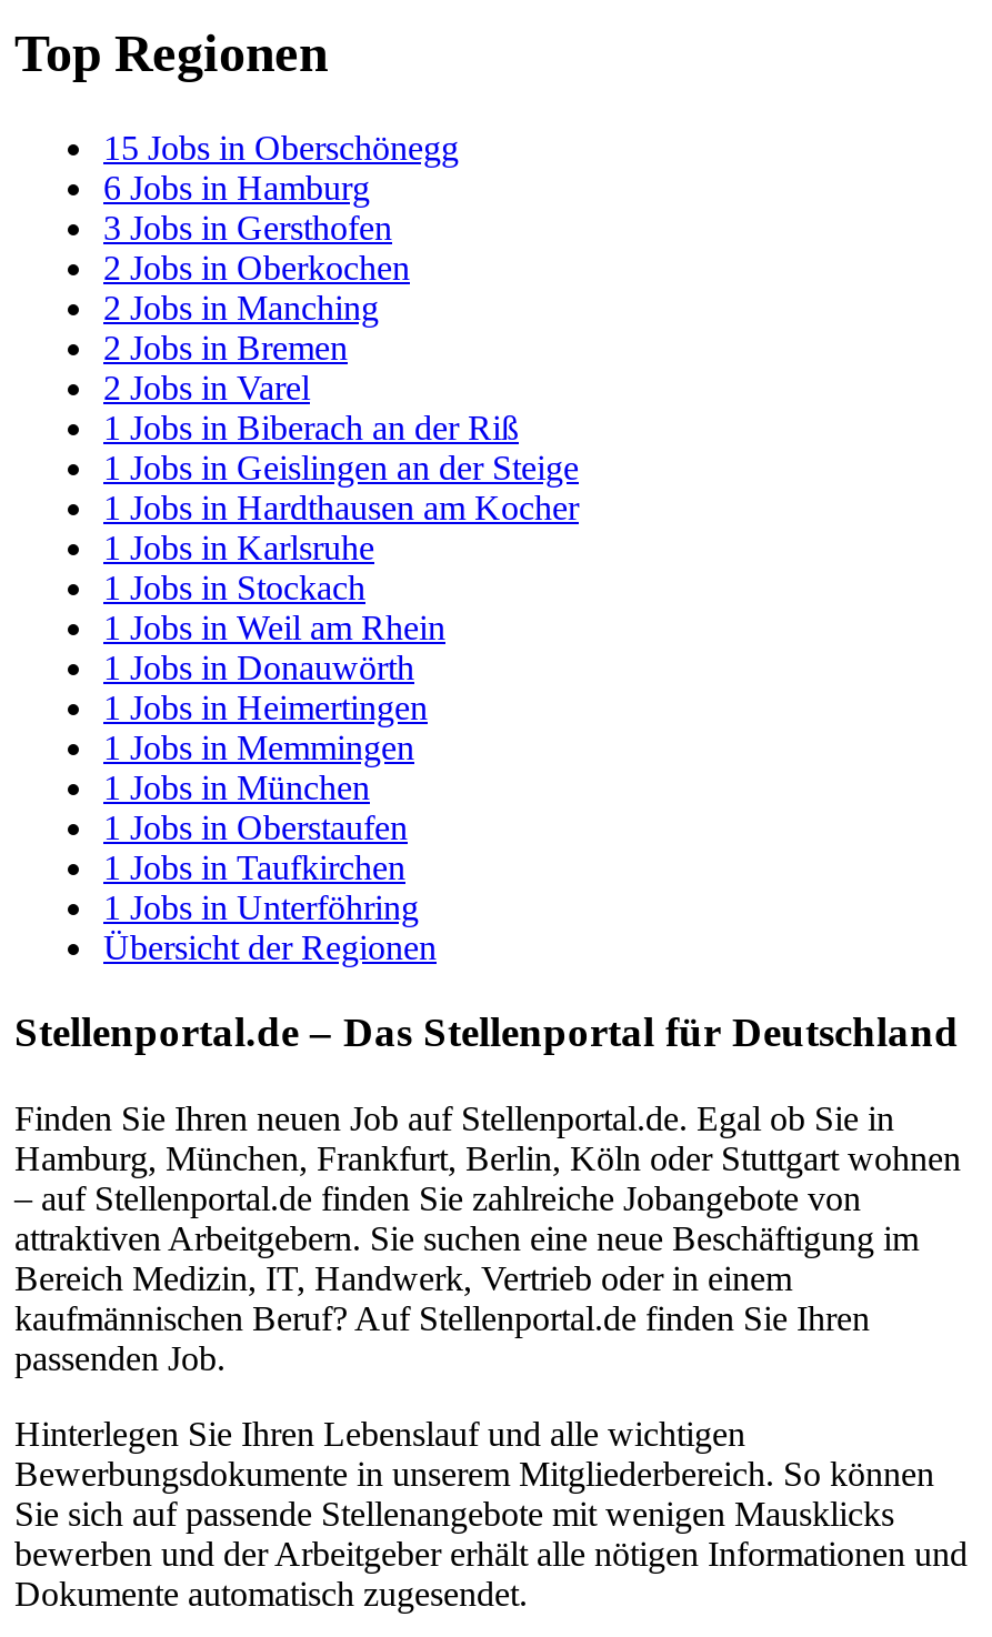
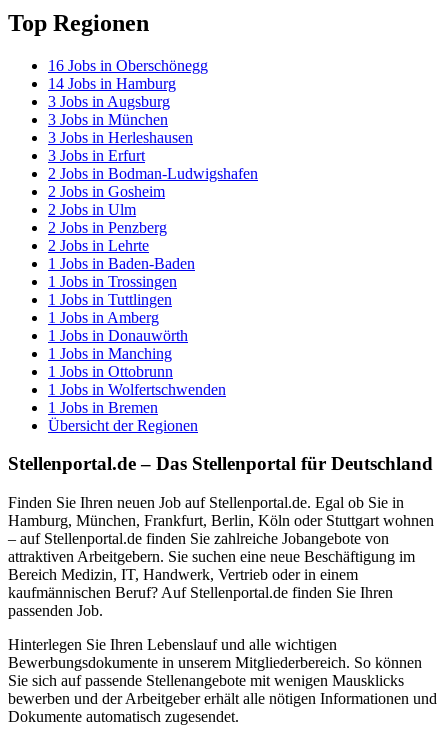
[103,128,579,646] 15 Jobs in Oberschönegg | 6 Jobs in Hamburg | 3 Jobs in Gersthofen | 2 Jobs in Oberkochen | 2 Jobs in Manching | 2 Jobs in Bremen | 2 Jobs in Varel | 1 Jobs in Biberach an der Riß | 1 Jobs in Geislingen an der Steige | 1 Jobs in Hardthausen am Kocher | 1 Jobs in Karlsruhe | 1 Jobs in Stockach | 1 Jobs in Weil am Rhein -> [48,57,258,326] 16 Jobs in Oberschönegg | 14 Jobs in Hamburg | 3 Jobs in Augsburg | 3 Jobs in München | 3 Jobs in Herleshausen | 3 Jobs in Erfurt | 2 Jobs in Bodman-Ludwigshafen | 2 Jobs in Gosheim | 2 Jobs in Ulm | 2 Jobs in Penzberg | 2 Jobs in Lehrte | 1 Jobs in Baden-Baden | 1 Jobs in Trossingen | 1 Jobs in Tuttlingen | 1 Jobs in Amberg
moved [103,648,414,686] -> [48,327,188,344]: 1 Jobs in Donauwörth
[103,688,428,926] 1 Jobs in Heimertingen | 1 Jobs in Memmingen | 1 Jobs in München | 1 Jobs in Oberstaufen | 1 Jobs in Taufkirchen | 1 Jobs in Unterföhring -> [48,345,226,416] 1 Jobs in Manching | 1 Jobs in Ottobrunn | 1 Jobs in Wolfertschwenden | 1 Jobs in Bremen

